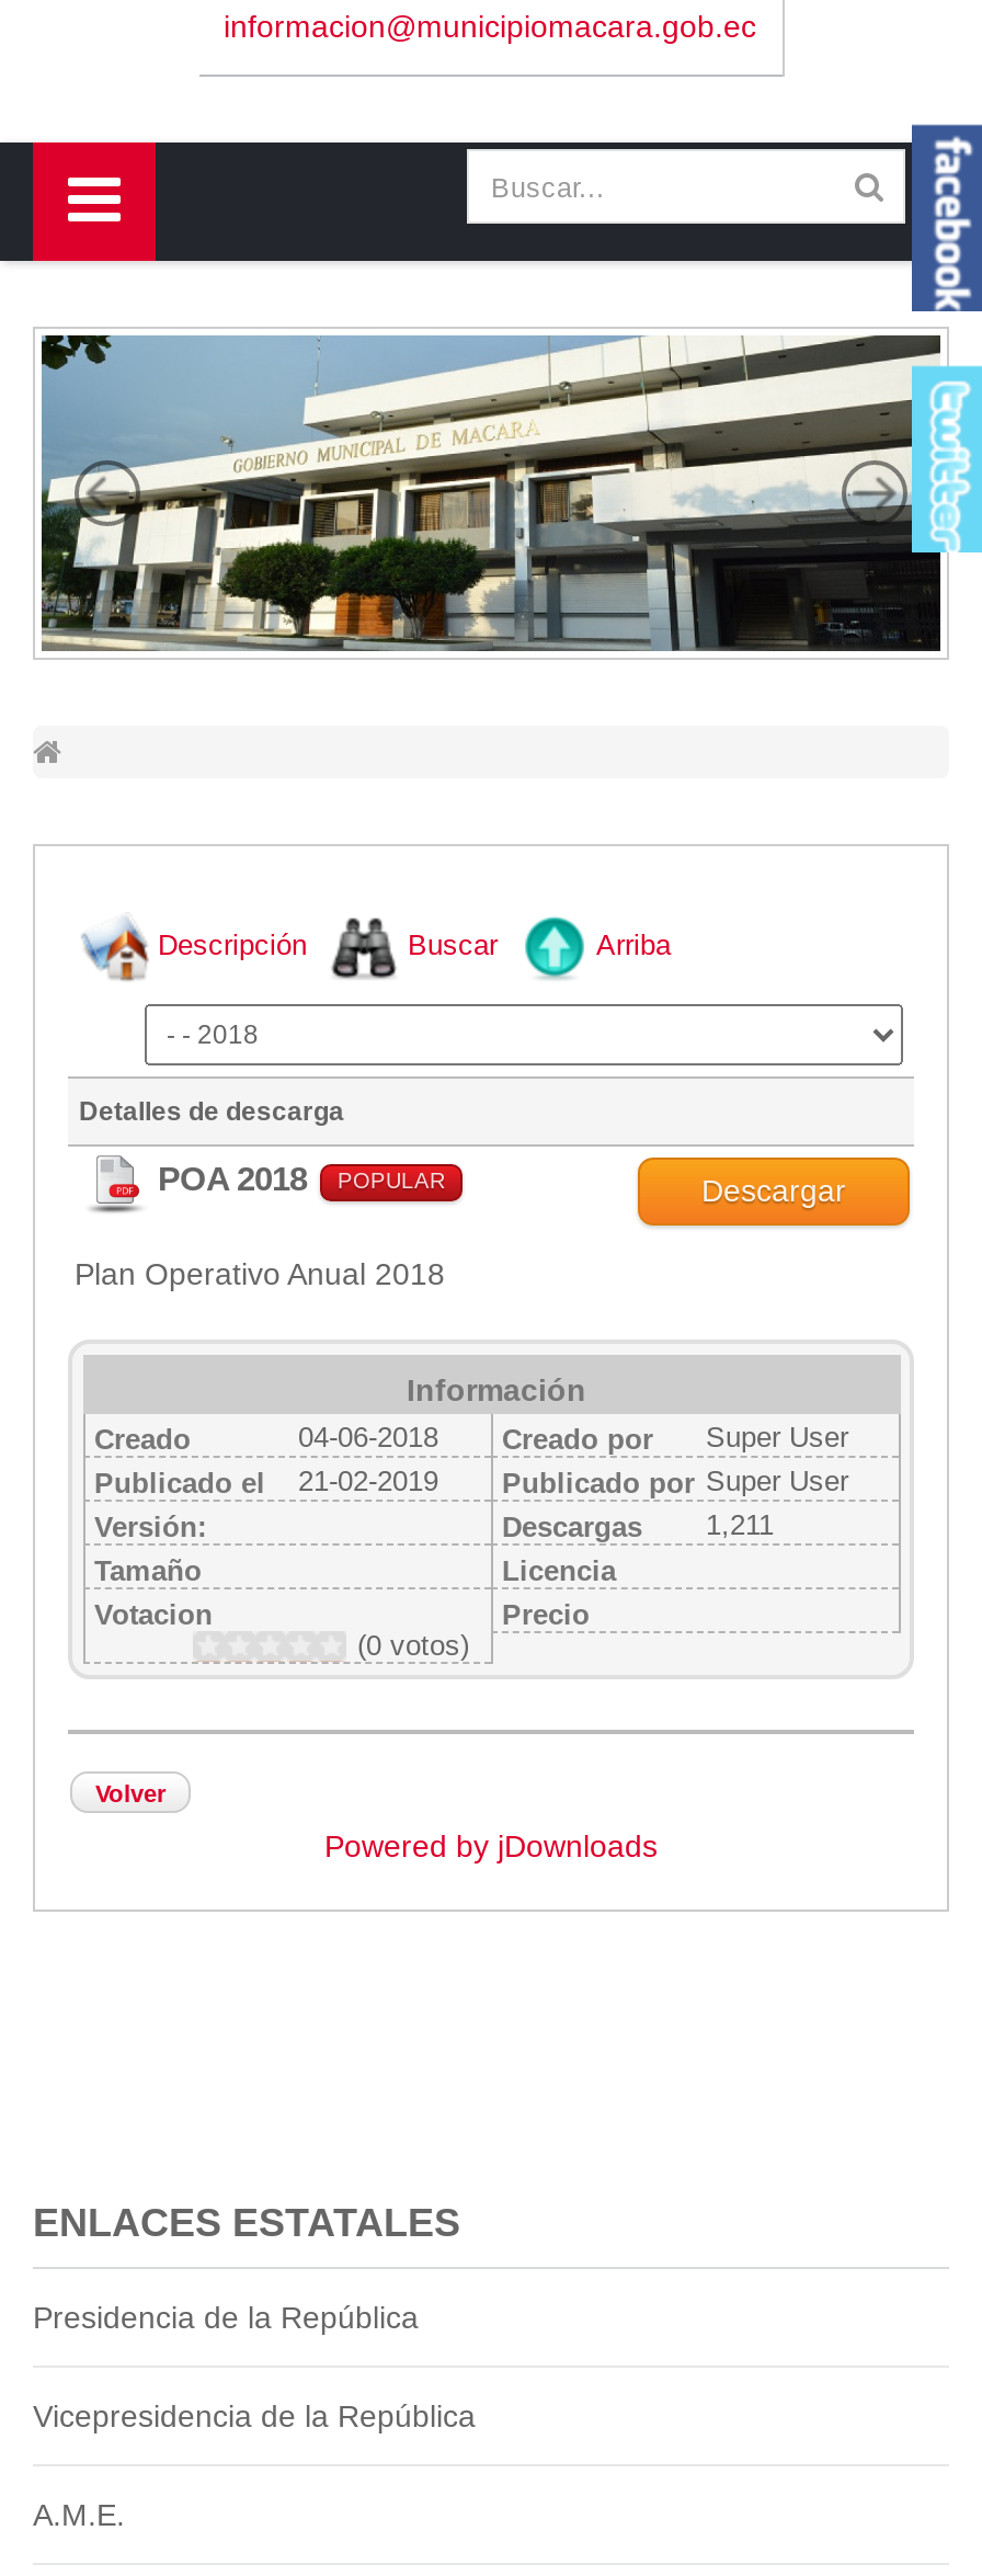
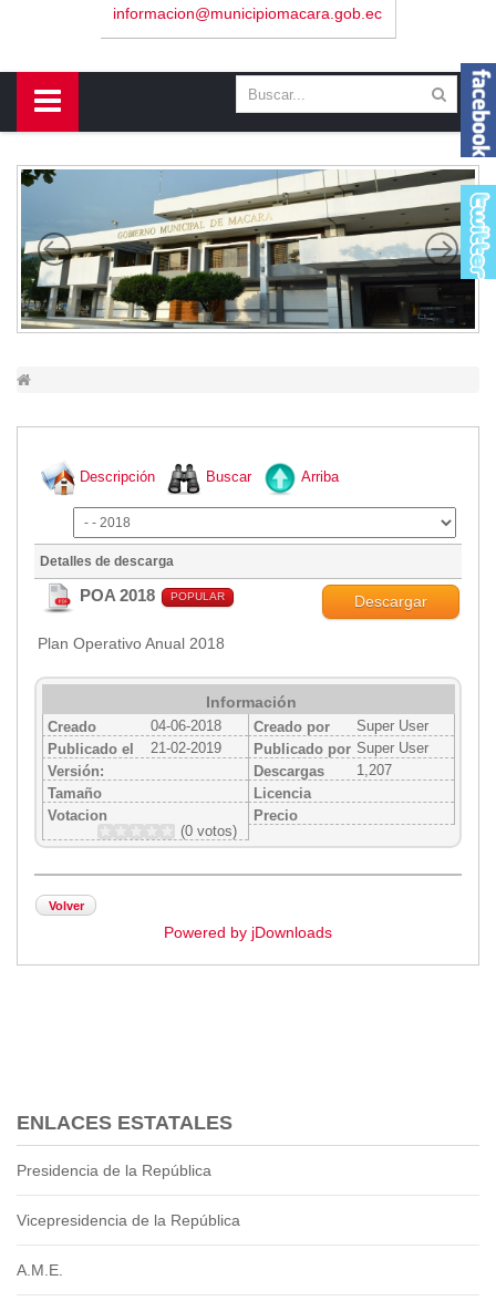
[502,1509,774,1544] Descargas 1,211 -> [254,762,392,780] Descargas 1,207

